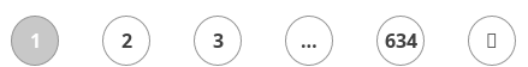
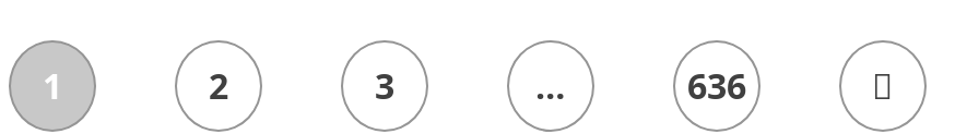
[384,27,417,53] 634 -> [687,63,746,111] 636

